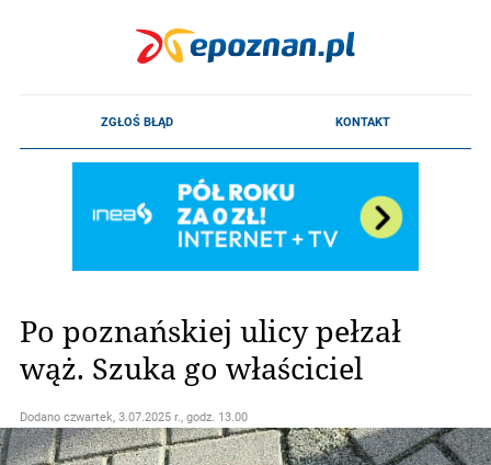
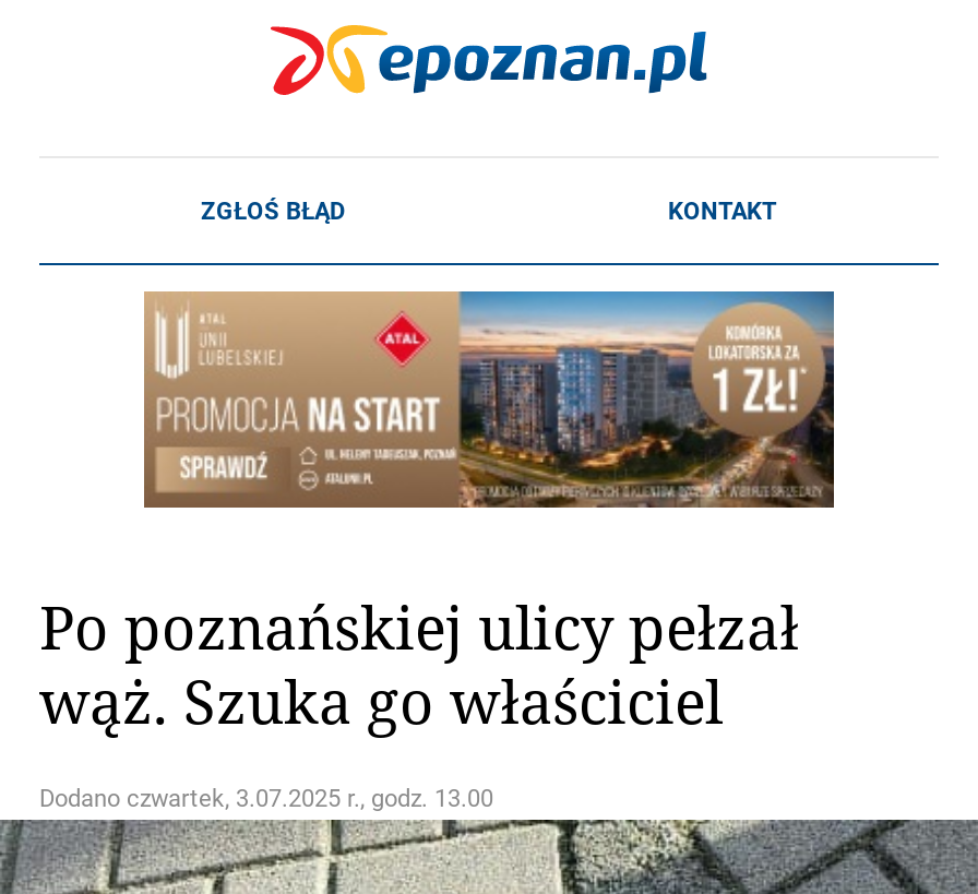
[71,161,420,272] [image] -> [142,289,836,510] [image]

